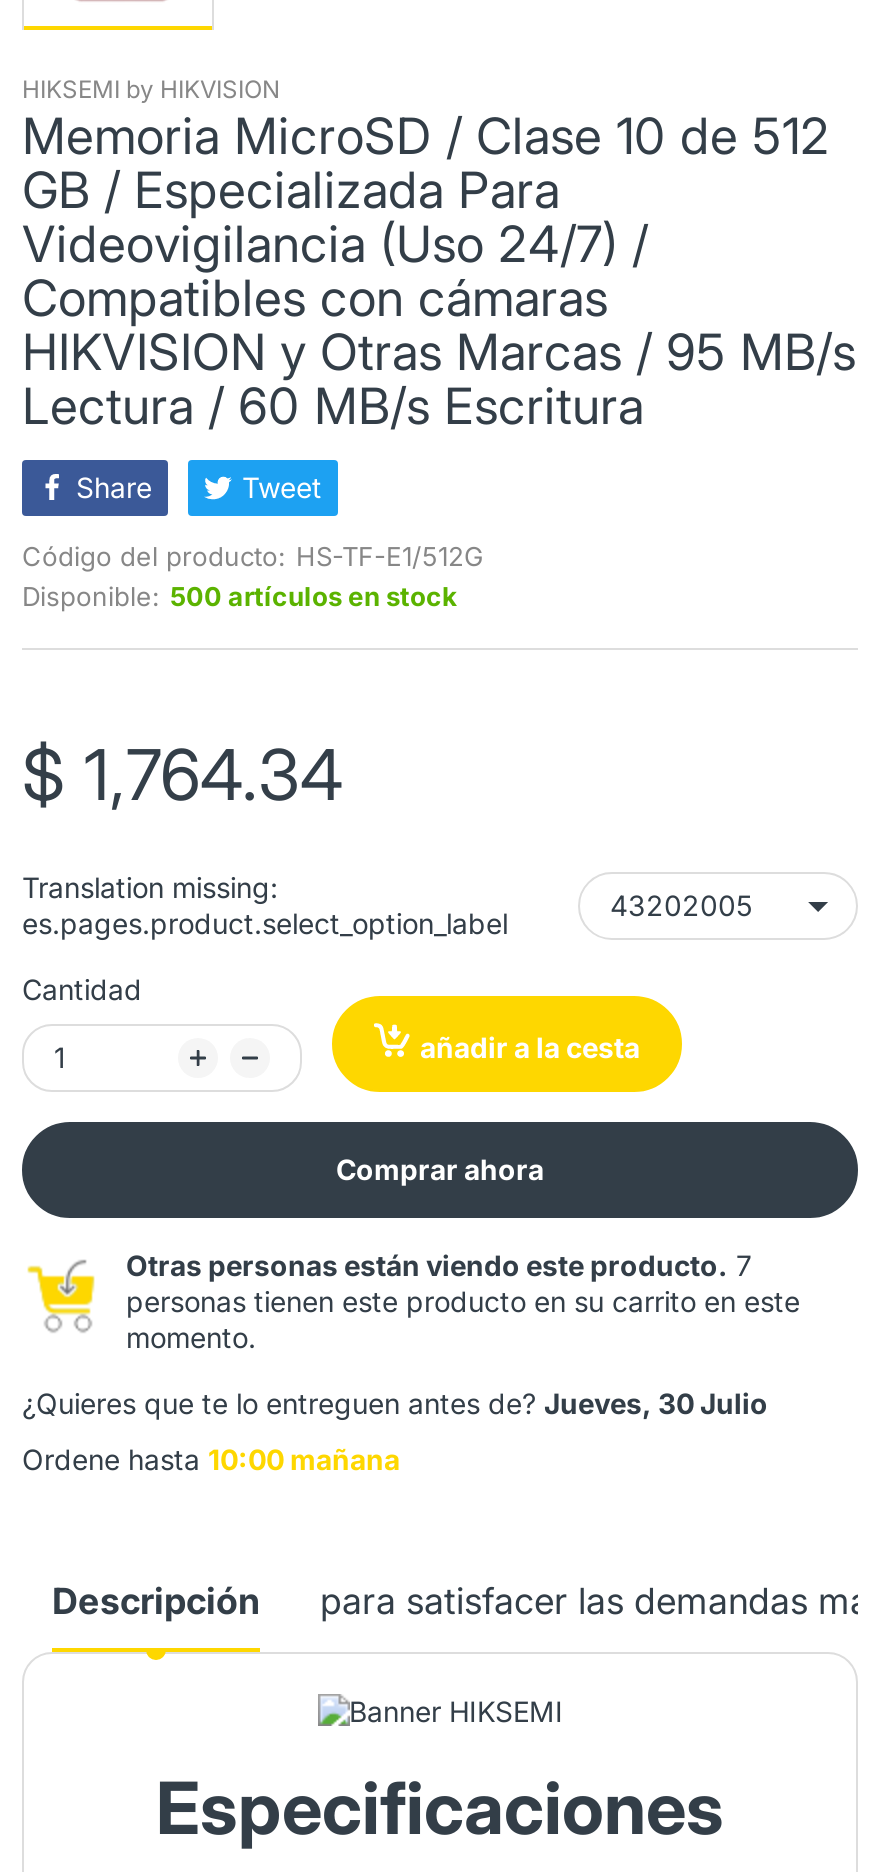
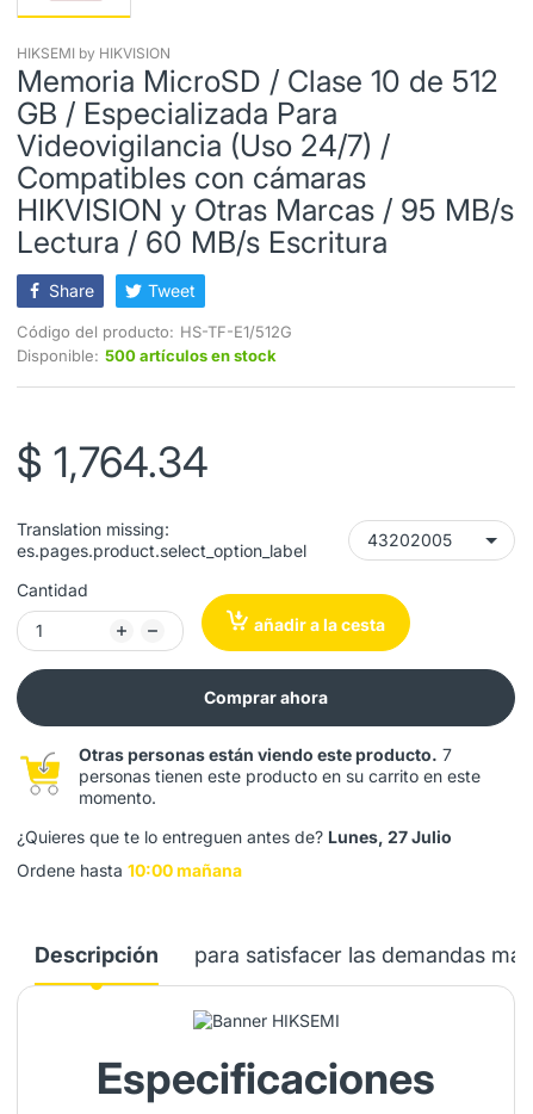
[22,1385,768,1419] ¿Quieres que te lo entreguen antes de? Jueves, 30 Julio -> [17,826,452,846] ¿Quieres que te lo entreguen antes de? Lunes, 27 Julio

